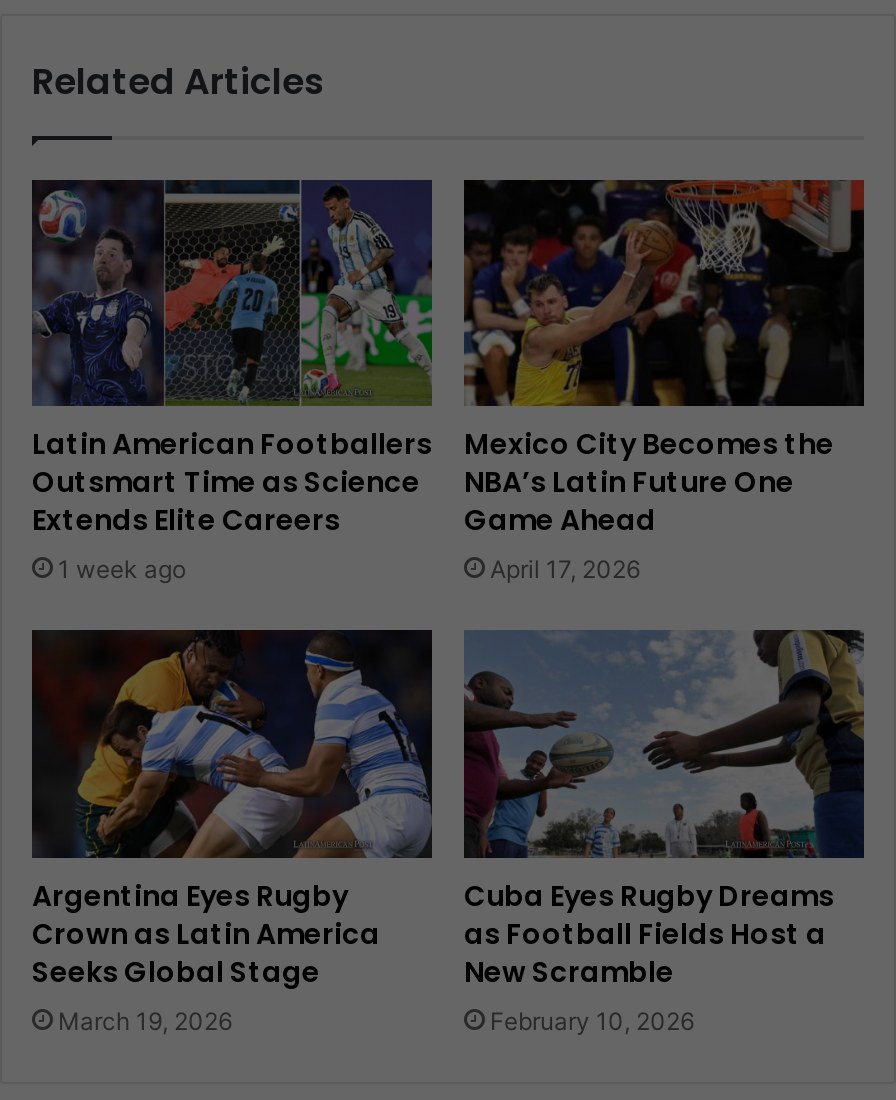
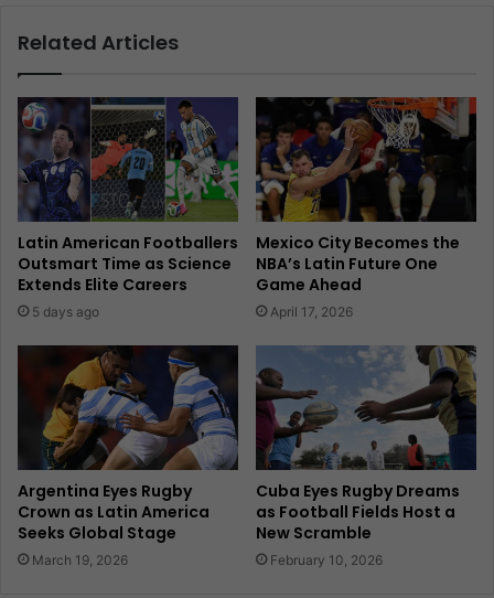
[58,555,186,585] 1 week ago -> [32,303,99,320] 5 days ago

